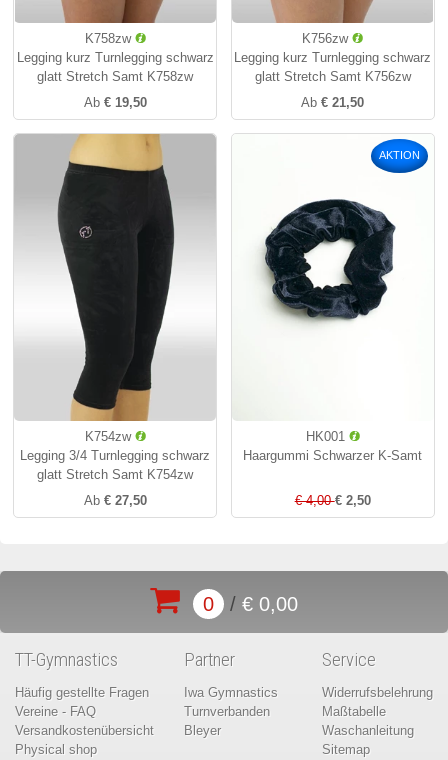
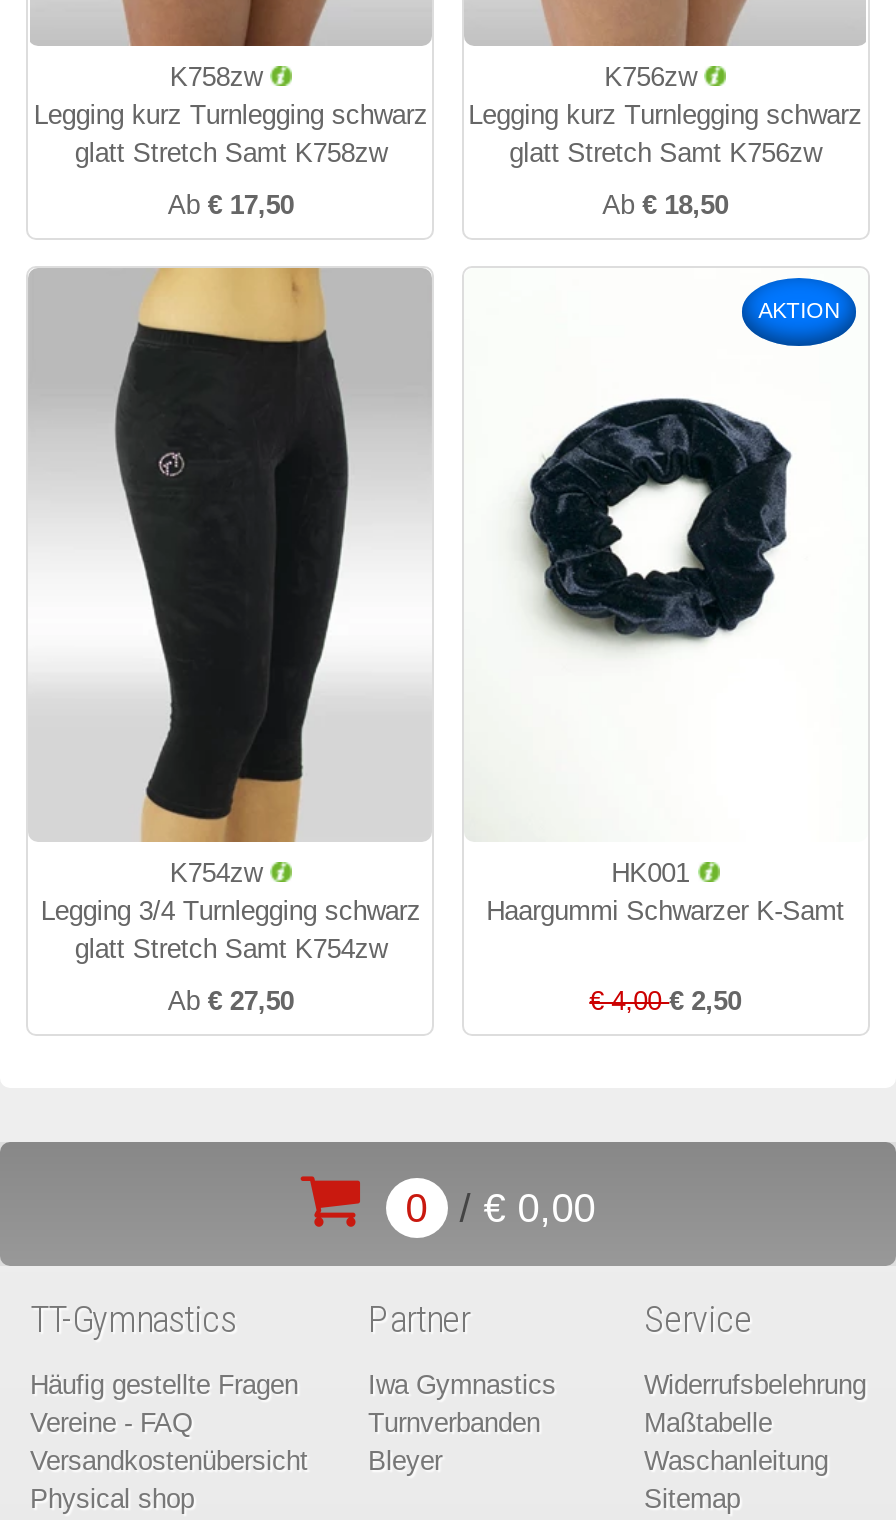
[84,95,147,110] Ab € 19,50 -> [168,190,294,220] Ab € 17,50
[301,95,364,110] Ab € 21,50 -> [602,190,728,220] Ab € 18,50

